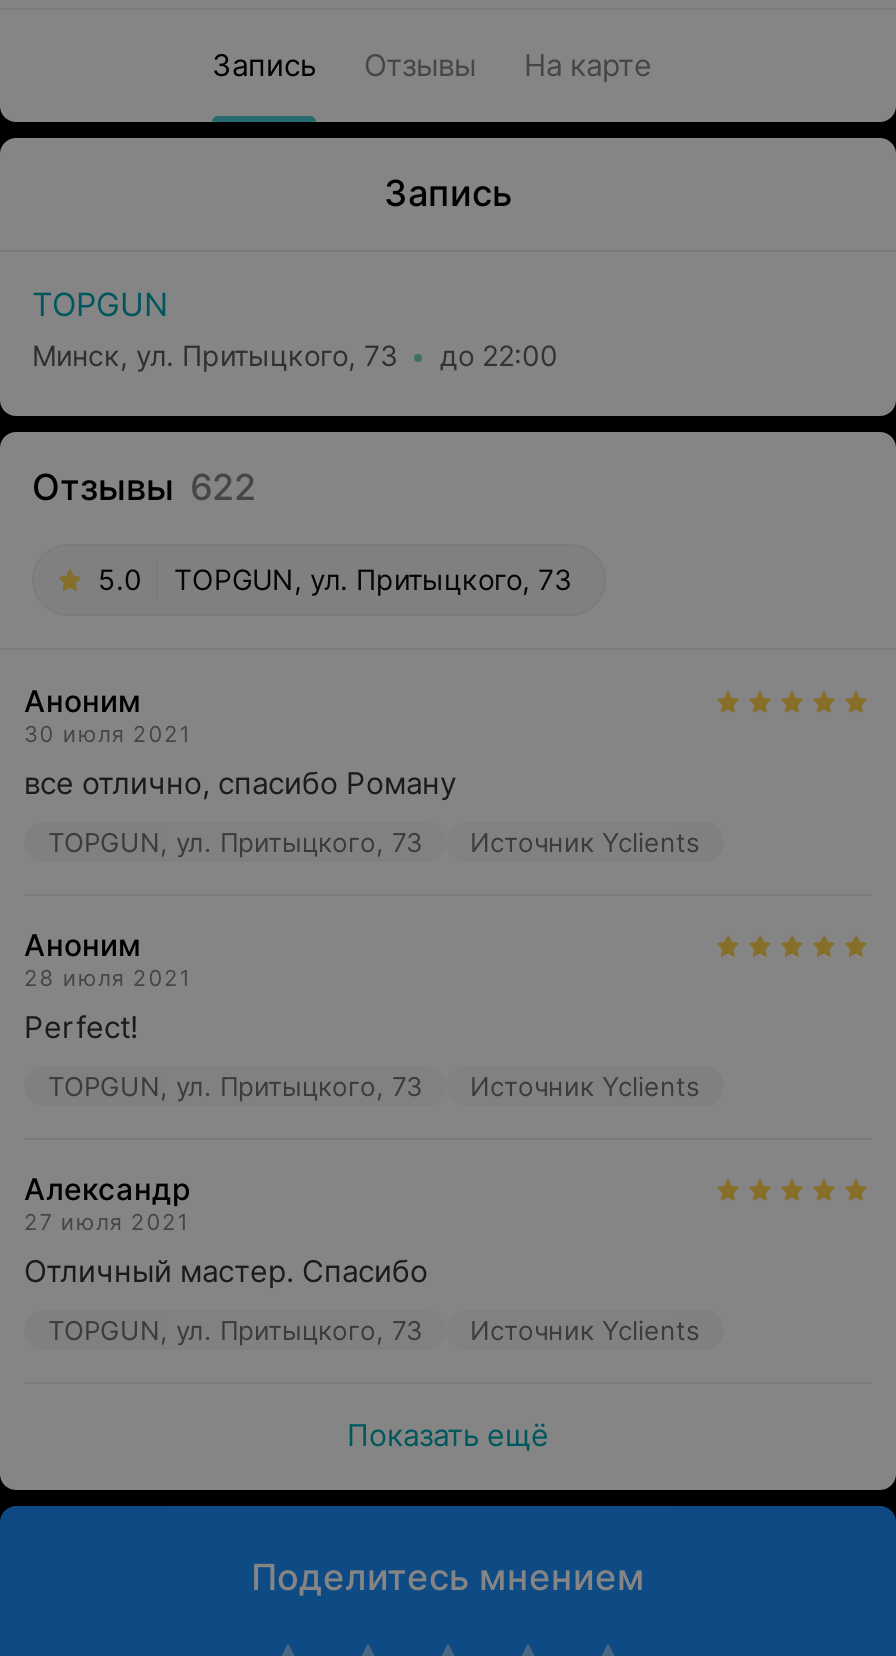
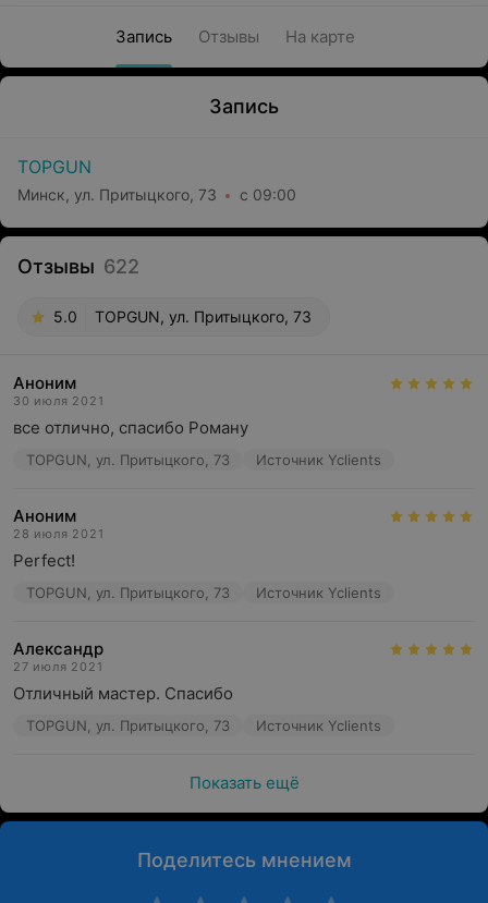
[32,338,558,372] Минск, ул. Притыцкого, 73 до 22:00 -> [17,185,296,204] Минск, ул. Притыцкого, 73 с 09:00

